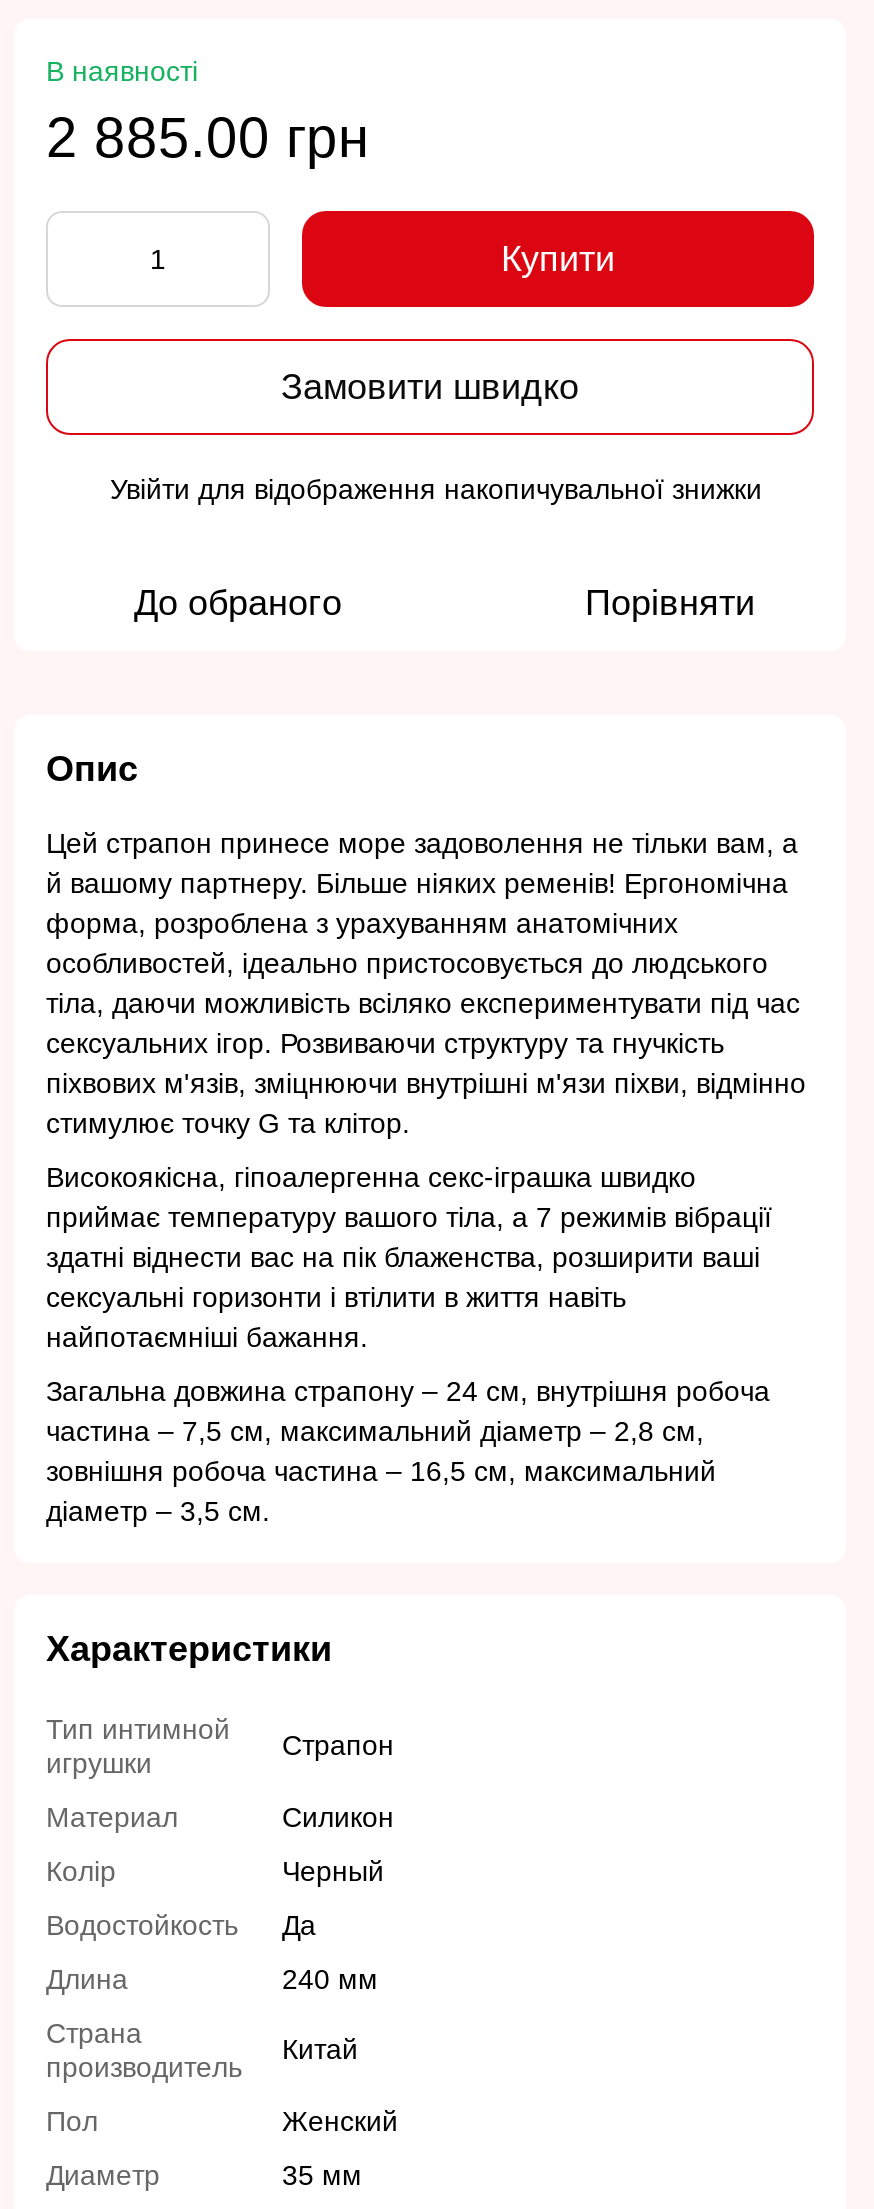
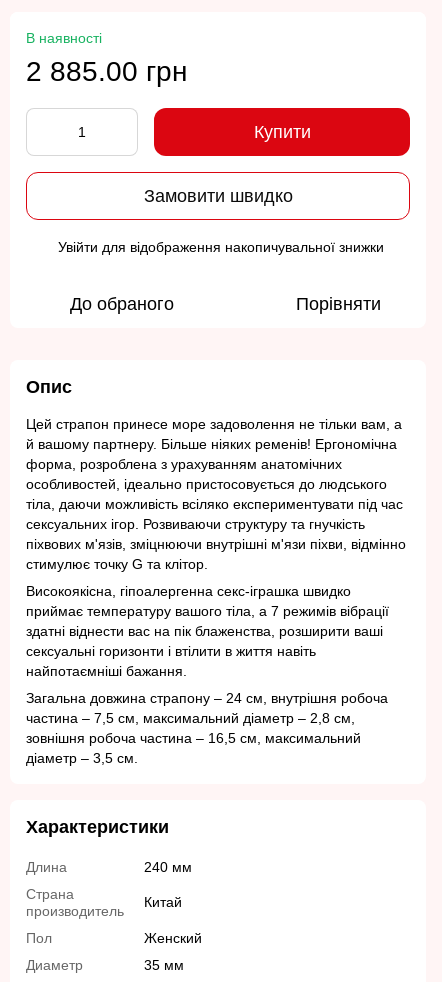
[46,1713,230,1779] Тип интимной | игрушки -> none
[46,1729,394,1941] Страпон | Материал | Силикон | Колір | Черный | Водостойкость | Да -> none

